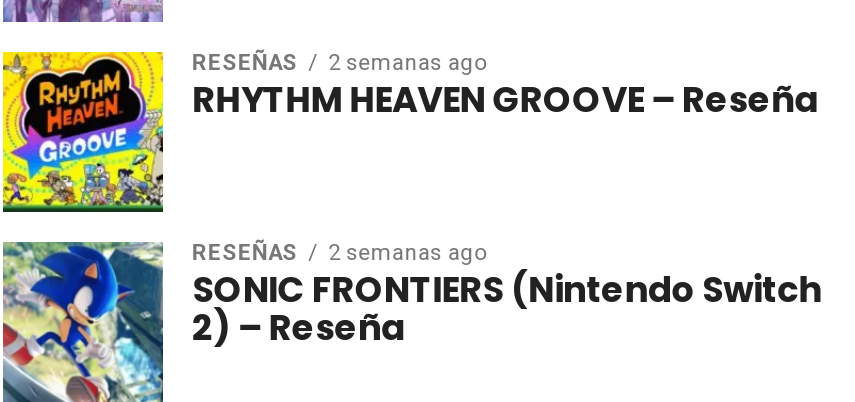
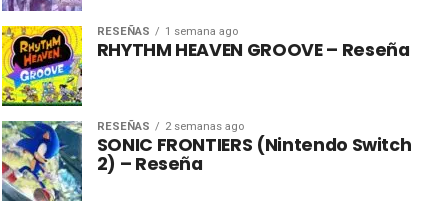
[192,49,486,75] RESEÑAS 2 semanas ago -> [97,24,238,37] RESEÑAS 1 semana ago

